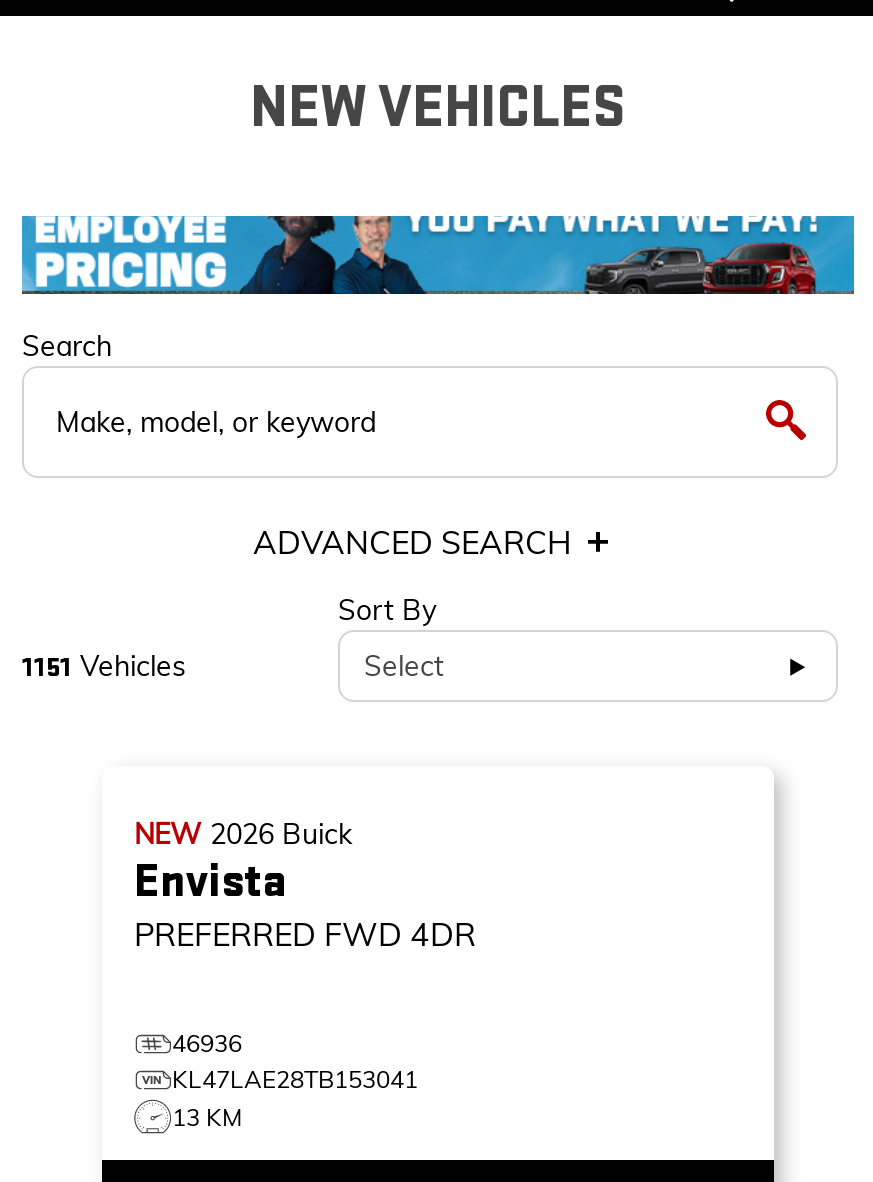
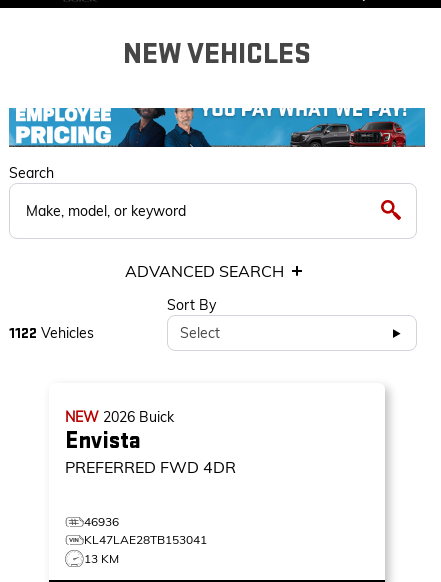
[22,647,186,683] 1151 Vehicles -> [9,323,94,341] 1122 Vehicles

